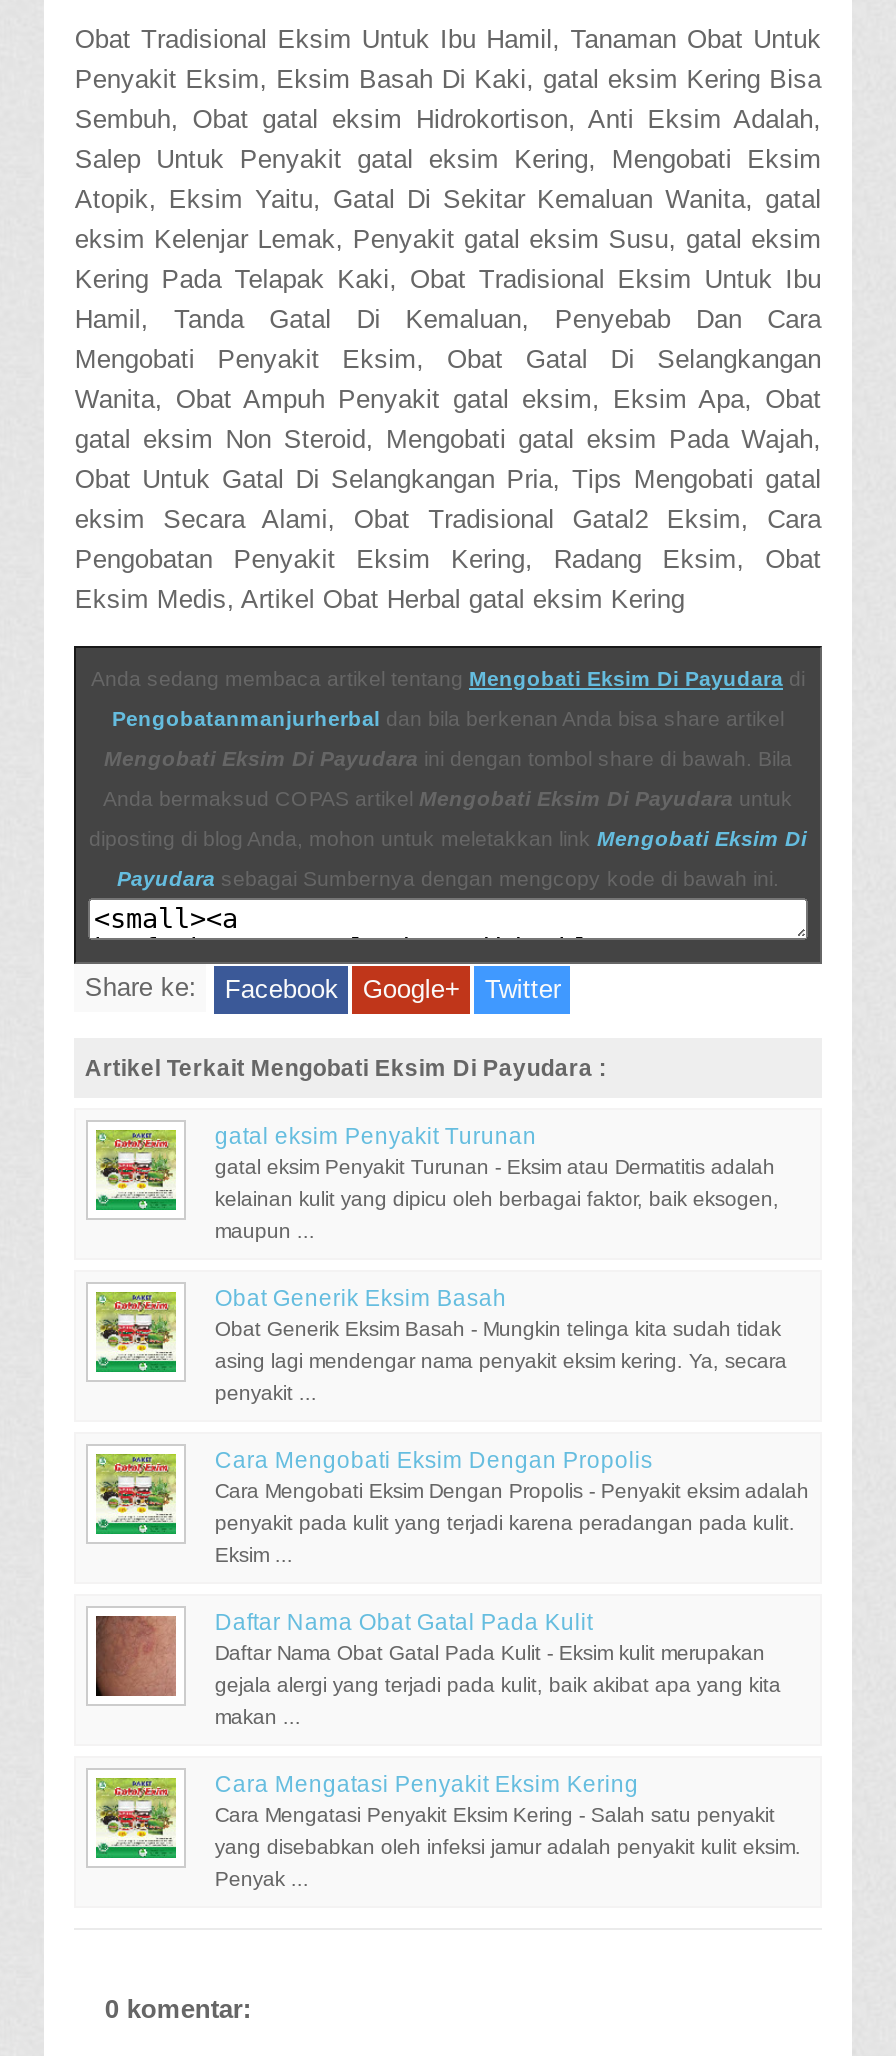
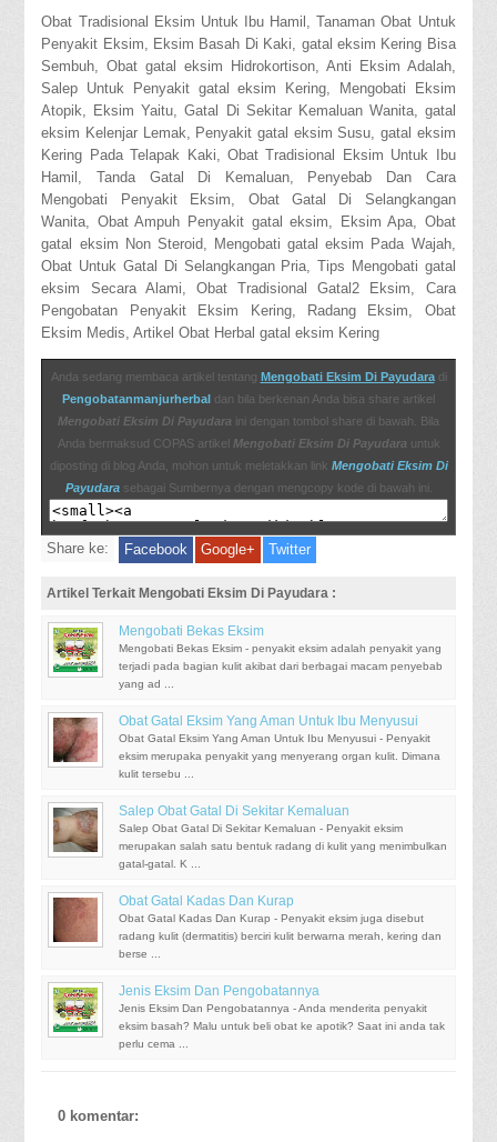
[215,1124,775,1178] gatal eksim Penyakit Turunan | gatal eksim Penyakit Turunan - Eksim atau Dermatitis adalah -> [119,625,442,655] Mengobati Bekas Eksim | Mengobati Bekas Eksim - penyakit eksim adalah penyakit yang
[215,1188,779,1210] kelainan kulit yang dipicu oleh berbagai faktor, baik eksogen, -> [119,660,443,672] terjadi pada bagian kulit akibat dari berbagai macam penyebab
[215,1220,315,1242] maupun ... -> [119,678,175,690] yang ad ...
[94,1286,781,1374] [image] | Obat Generik Eksim Basah | Obat Generik Eksim Basah - Mungkin telinga kita sudah tidak -> [52,715,431,763] [image] | Obat Gatal Eksim Yang Aman Untuk Ibu Menyusui | Obat Gatal Eksim Yang Aman Untuk Ibu Menyusui - Penyakit
[215,1350,787,1372] asing lagi mendengar nama penyakit eksim kering. Ya, secara -> [119,750,441,762] eksim merupaka penyakit yang menyerang organ kulit. Dimana
[215,1382,317,1404] penyakit ... -> [119,768,195,780] kulit tersebu ...
[94,1448,809,1536] [image] | Cara Mengobati Eksim Dengan Propolis | Cara Mengobati Eksim Dengan Propolis - Penyakit eksim adalah -> [52,805,403,853] [image] | Salep Obat Gatal Di Sekitar Kemaluan | Salep Obat Gatal Di Sekitar Kemaluan - Penyakit eksim
[215,1512,795,1534] penyakit pada kulit yang terjadi karena peradangan pada kulit. -> [119,840,448,852] merupakan salah satu bentuk radang di kulit yang menimbulkan
[215,1544,293,1566] Eksim ... -> [119,858,201,870] gatal-gatal. K ...
[215,1610,765,1664] Daftar Nama Obat Gatal Pada Kulit | Daftar Nama Obat Gatal Pada Kulit - Eksim kulit merupakan -> [119,894,424,924] Obat Gatal Kadas Dan Kurap | Obat Gatal Kadas Dan Kurap - Penyakit eksim juga disebut
[215,1674,781,1696] gejala alergi yang terjadi pada kulit, baik akibat apa yang kita -> [119,930,442,942] radang kulit (dermatitis) berciri kulit berwarna merah, kering dan
[215,1706,301,1728] makan ... -> [119,948,161,960] berse ...
[215,1772,775,1826] Cara Mengatasi Penyakit Eksim Kering | Cara Mengatasi Penyakit Eksim Kering - Salah satu penyakit -> [119,984,428,1014] Jenis Eksim Dan Pengobatannya | Jenis Eksim Dan Pengobatannya - Anda menderita penyakit
[215,1836,801,1858] yang disebabkan oleh infeksi jamur adalah penyakit kulit eksim. -> [119,1020,445,1032] eksim basah? Malu untuk beli obat ke apotik? Saat ini anda tak
[215,1868,309,1890] Penyak ... -> [119,1038,189,1050] perlu cema ...

